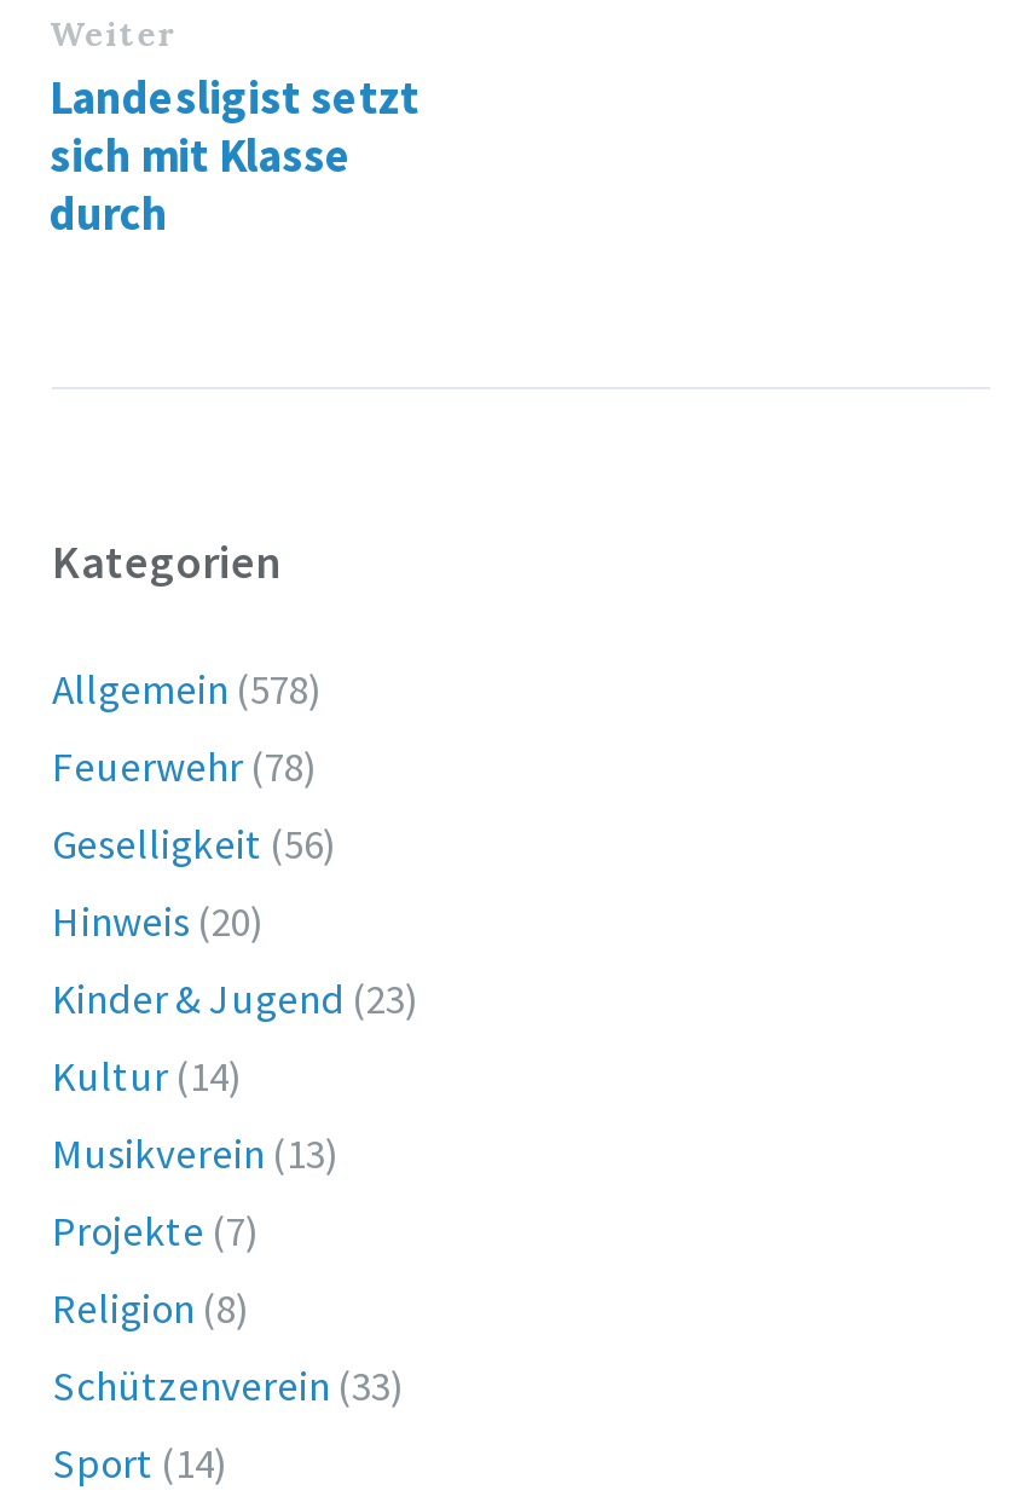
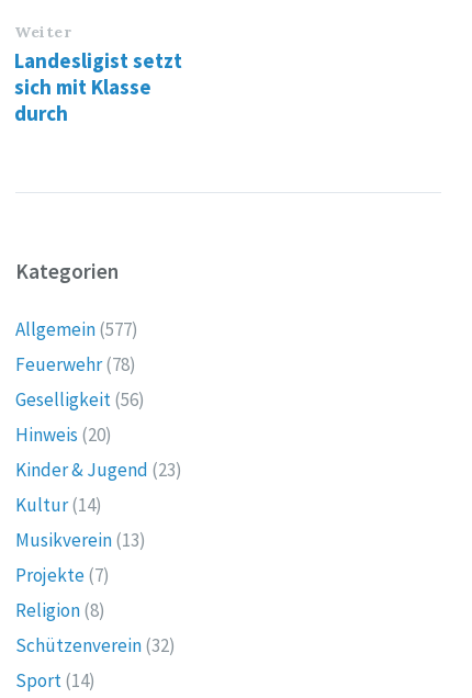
[52,662,323,716] Allgemein (578) -> [15,317,138,341] Allgemein (577)
[52,1359,405,1412] Schützenverein (33) -> [15,633,176,657] Schützenverein (32)

